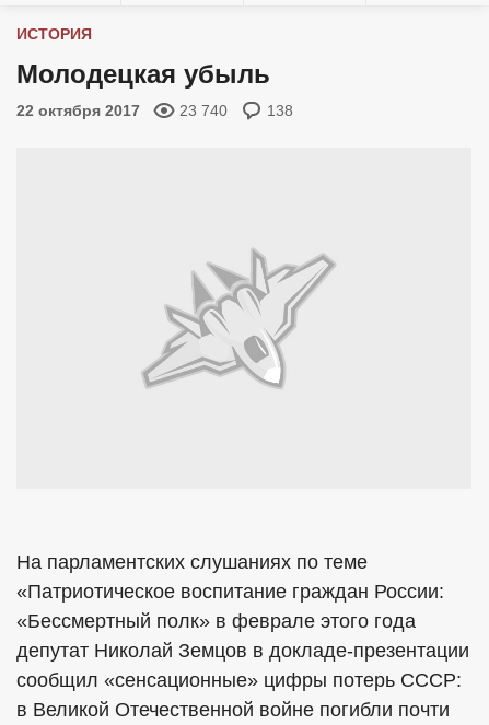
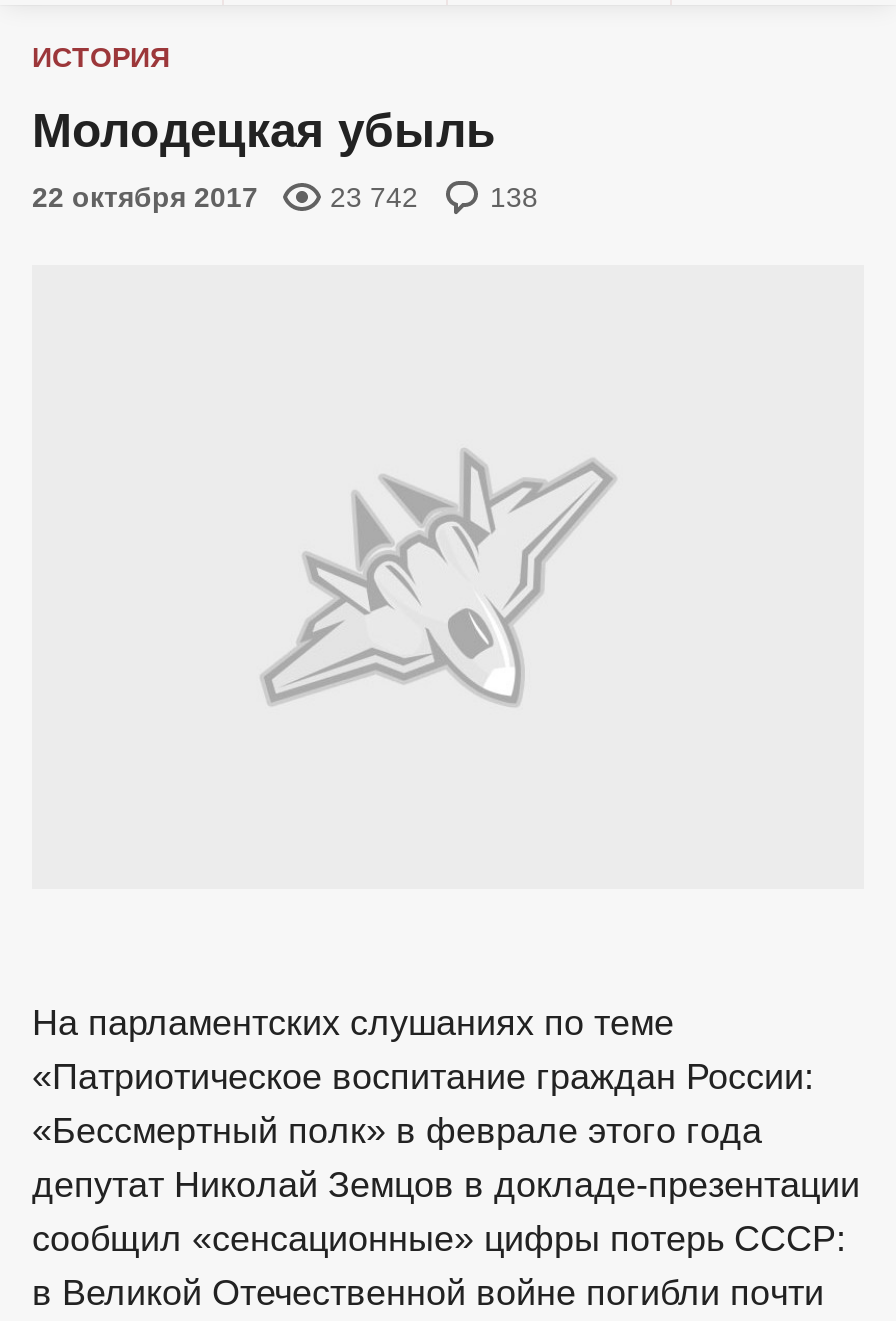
[179,102,228,119] 23 740 -> [330,181,418,213] 23 742

